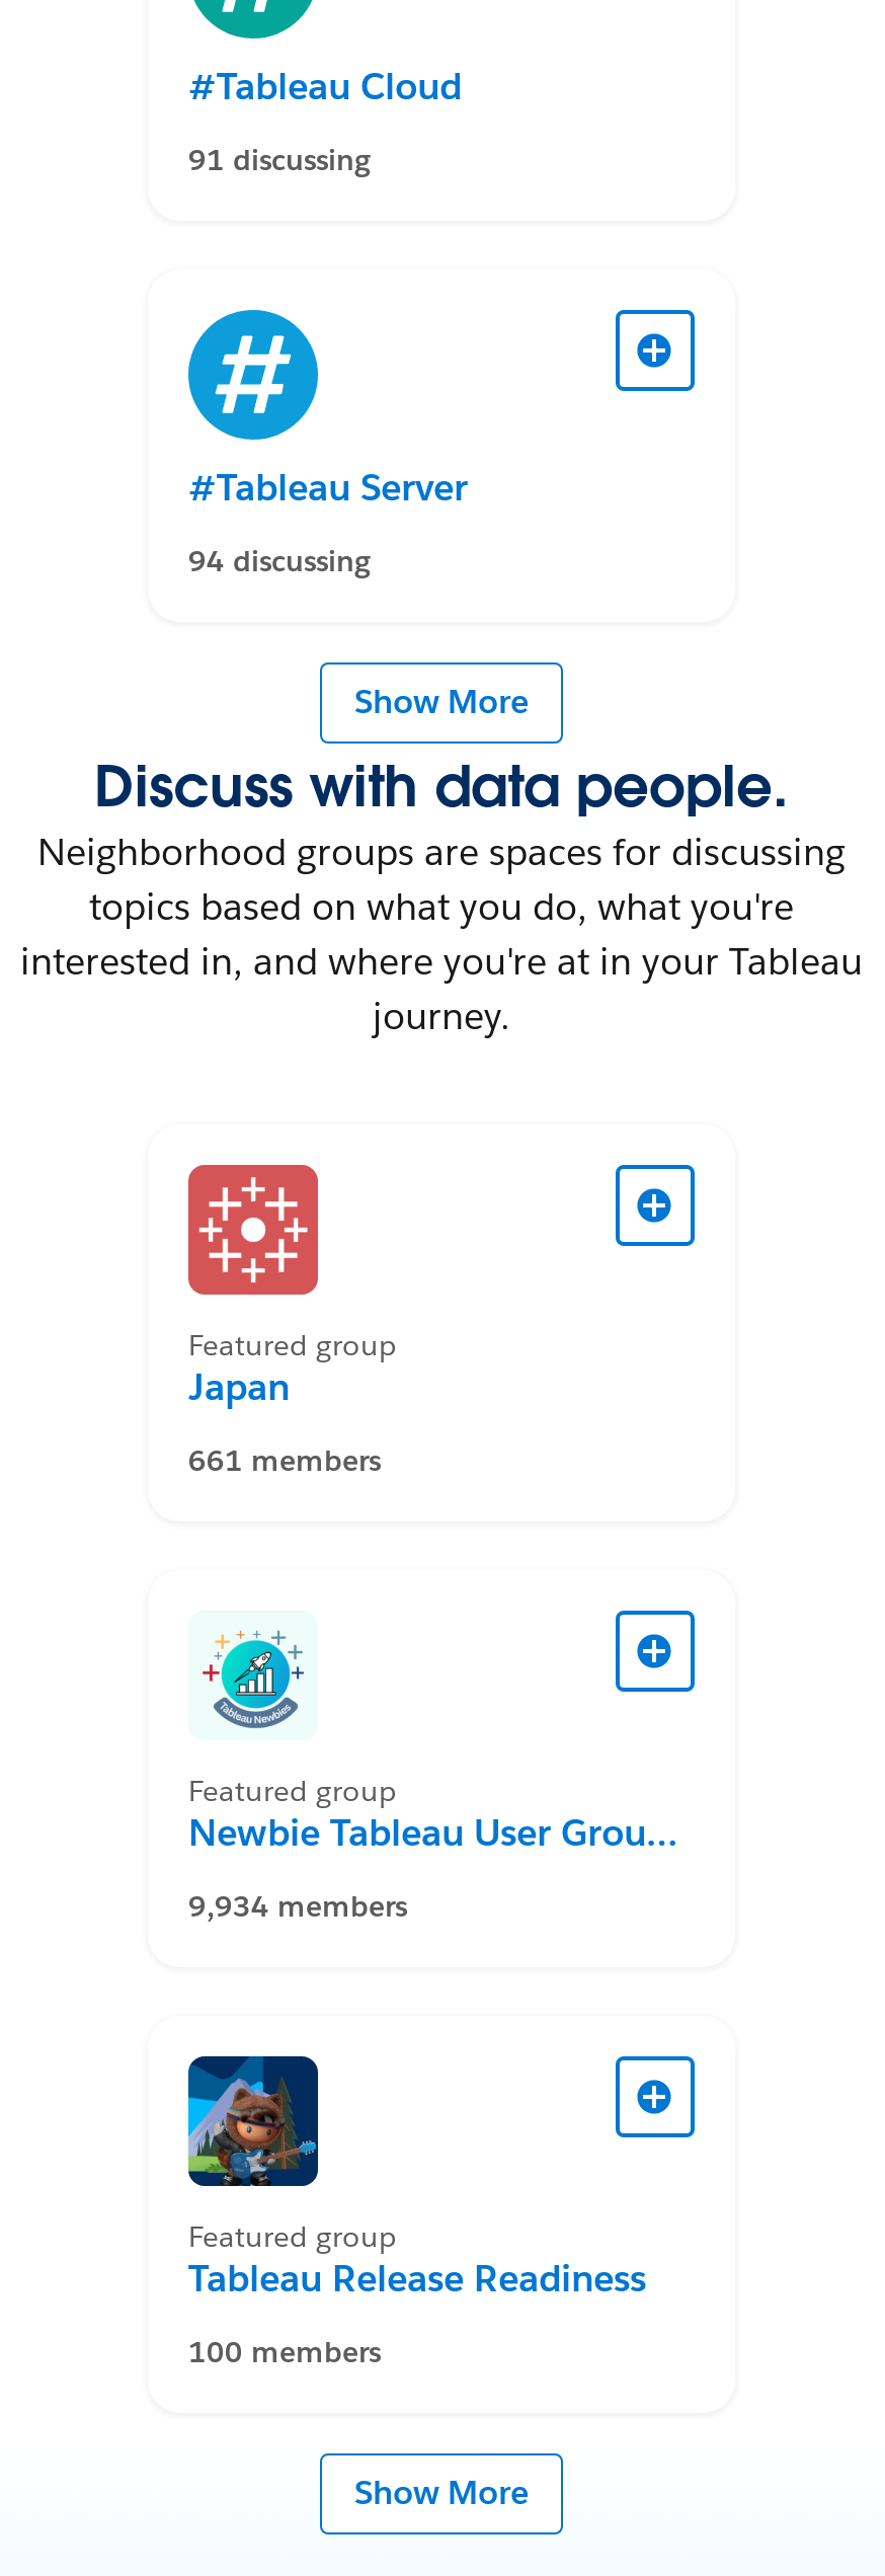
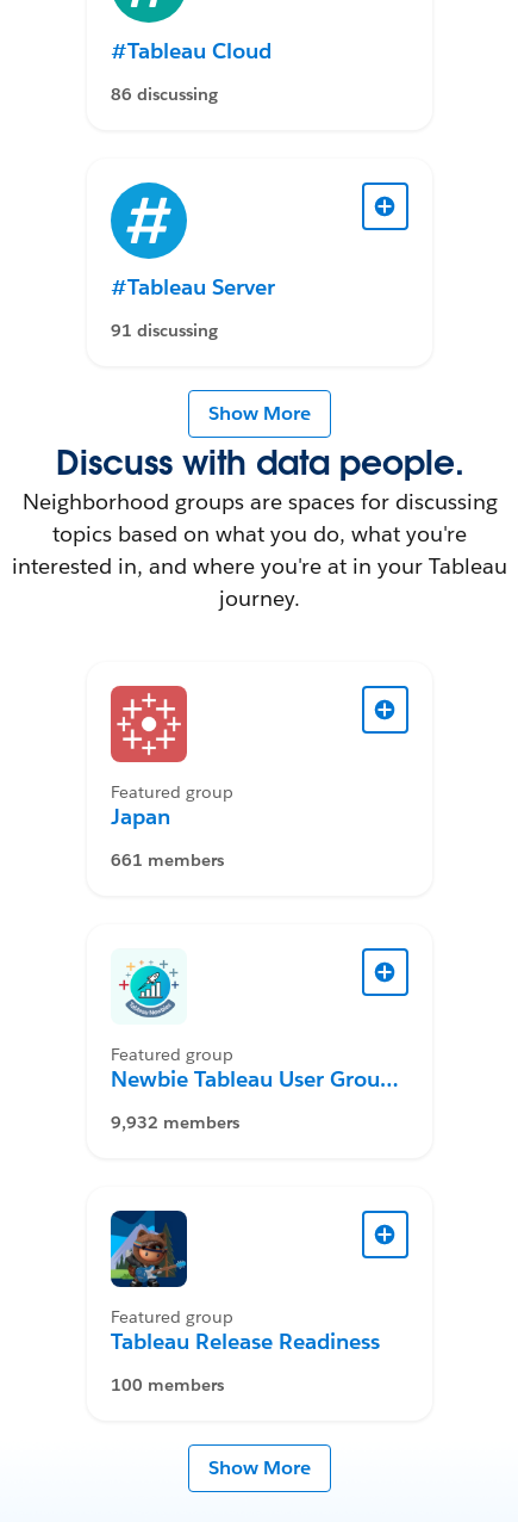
[188,142,371,178] 91 discussing -> [111,83,218,105] 86 discussing
[188,543,371,579] 94 discussing -> [111,320,218,341] 91 discussing
[188,1888,407,1925] 9,934 members -> [111,1112,239,1133] 9,932 members

